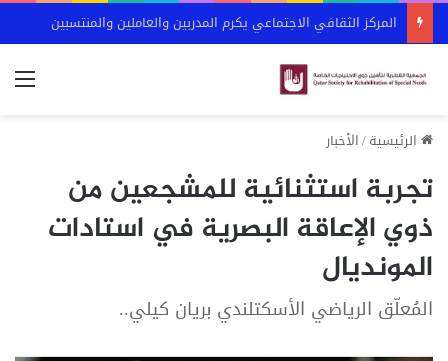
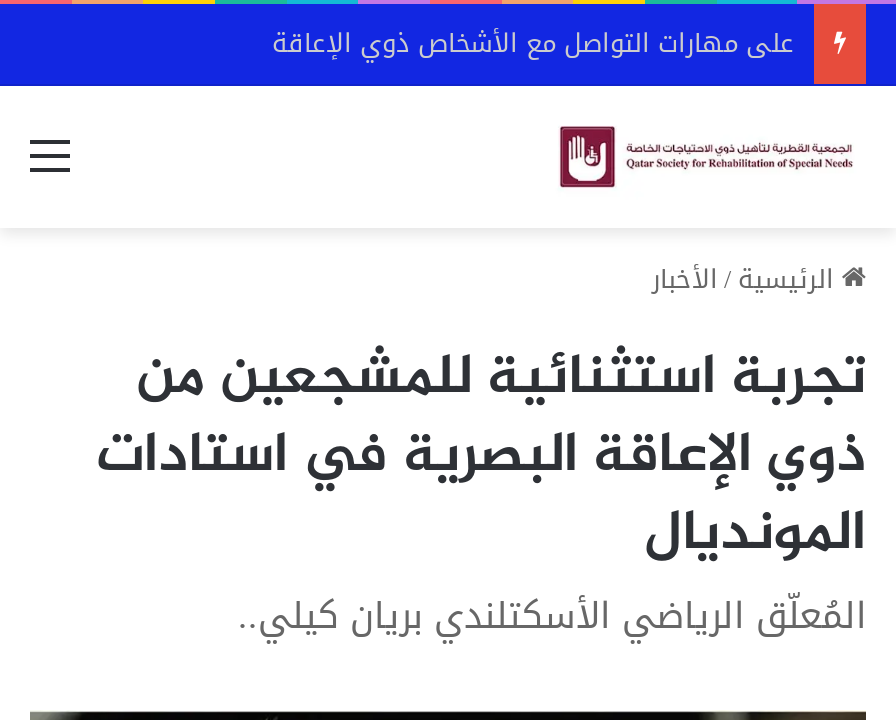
[51,10,397,35] المركز الثقافي الاجتماعي يكرم المدربين والعاملين والمنتسبين -> [272,12,794,62] على مهارات التواصل مع الأشخاص ذوي الإعاقة

